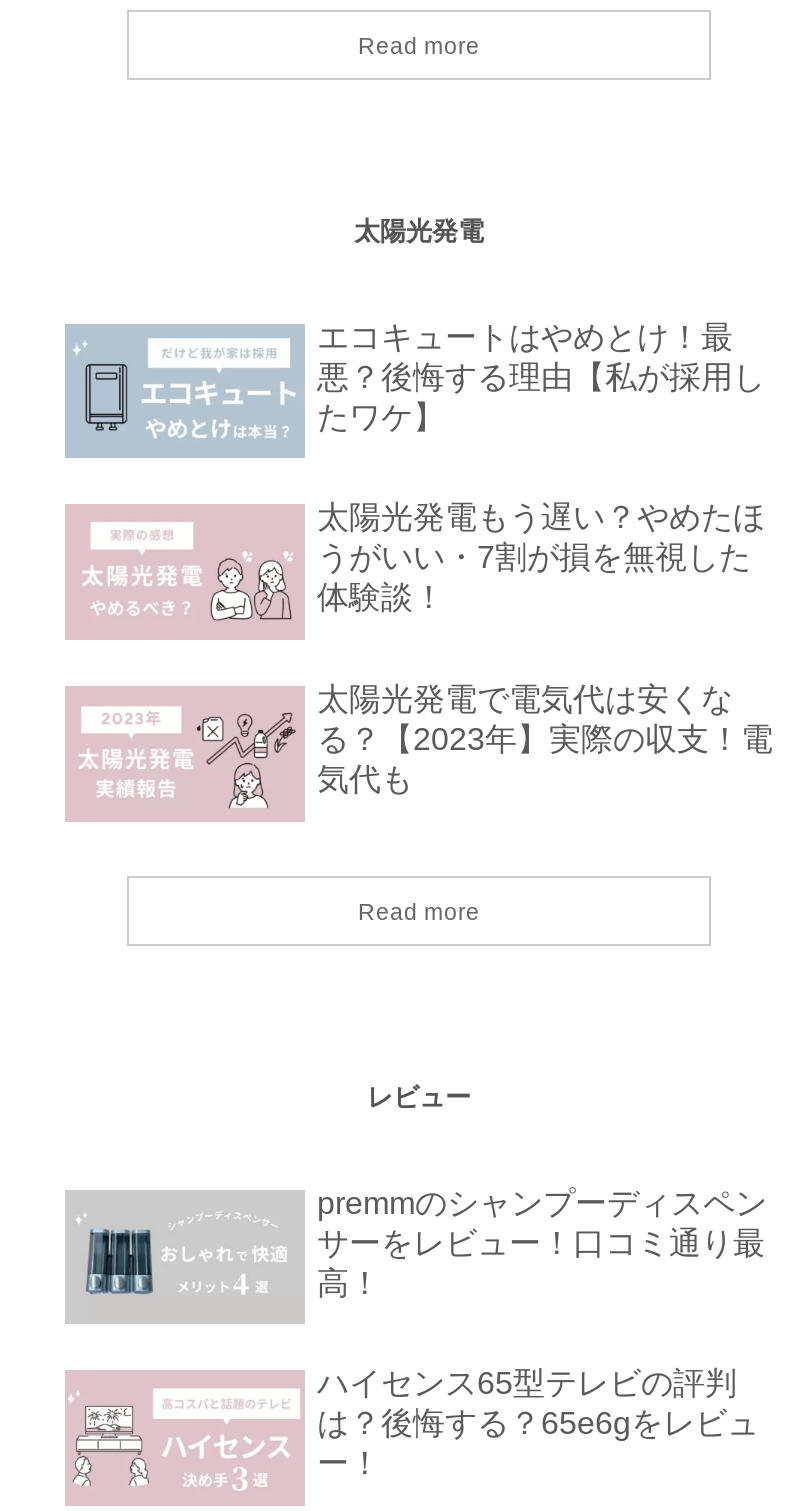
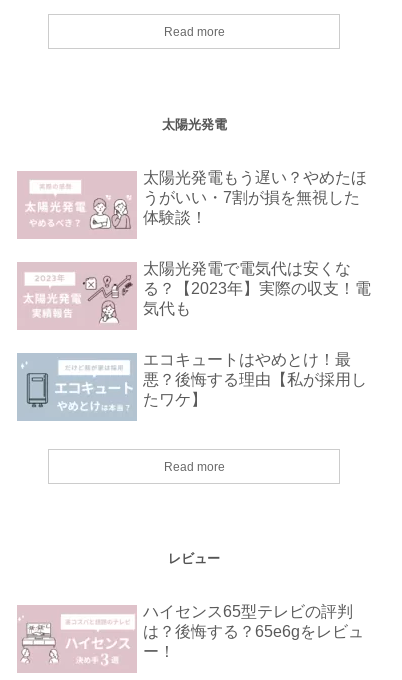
moved [63,319,765,460] -> [16,351,367,421]: [image] | エコキュートはやめとけ！最 | 悪？後悔する理由【私が採用し | たワケ】
[65,1185,767,1326] [image] | premmのシャンプーディスペン | サーをレビュー！口コミ通り最 | 高！ -> none

